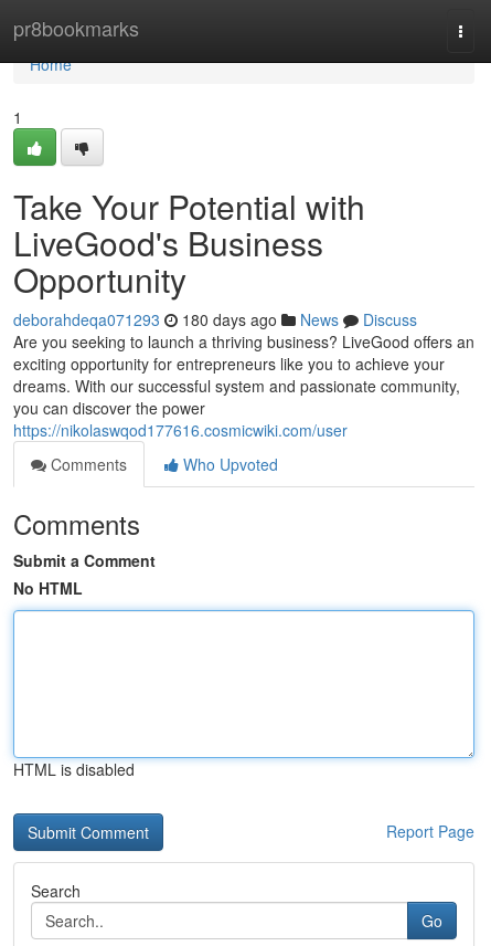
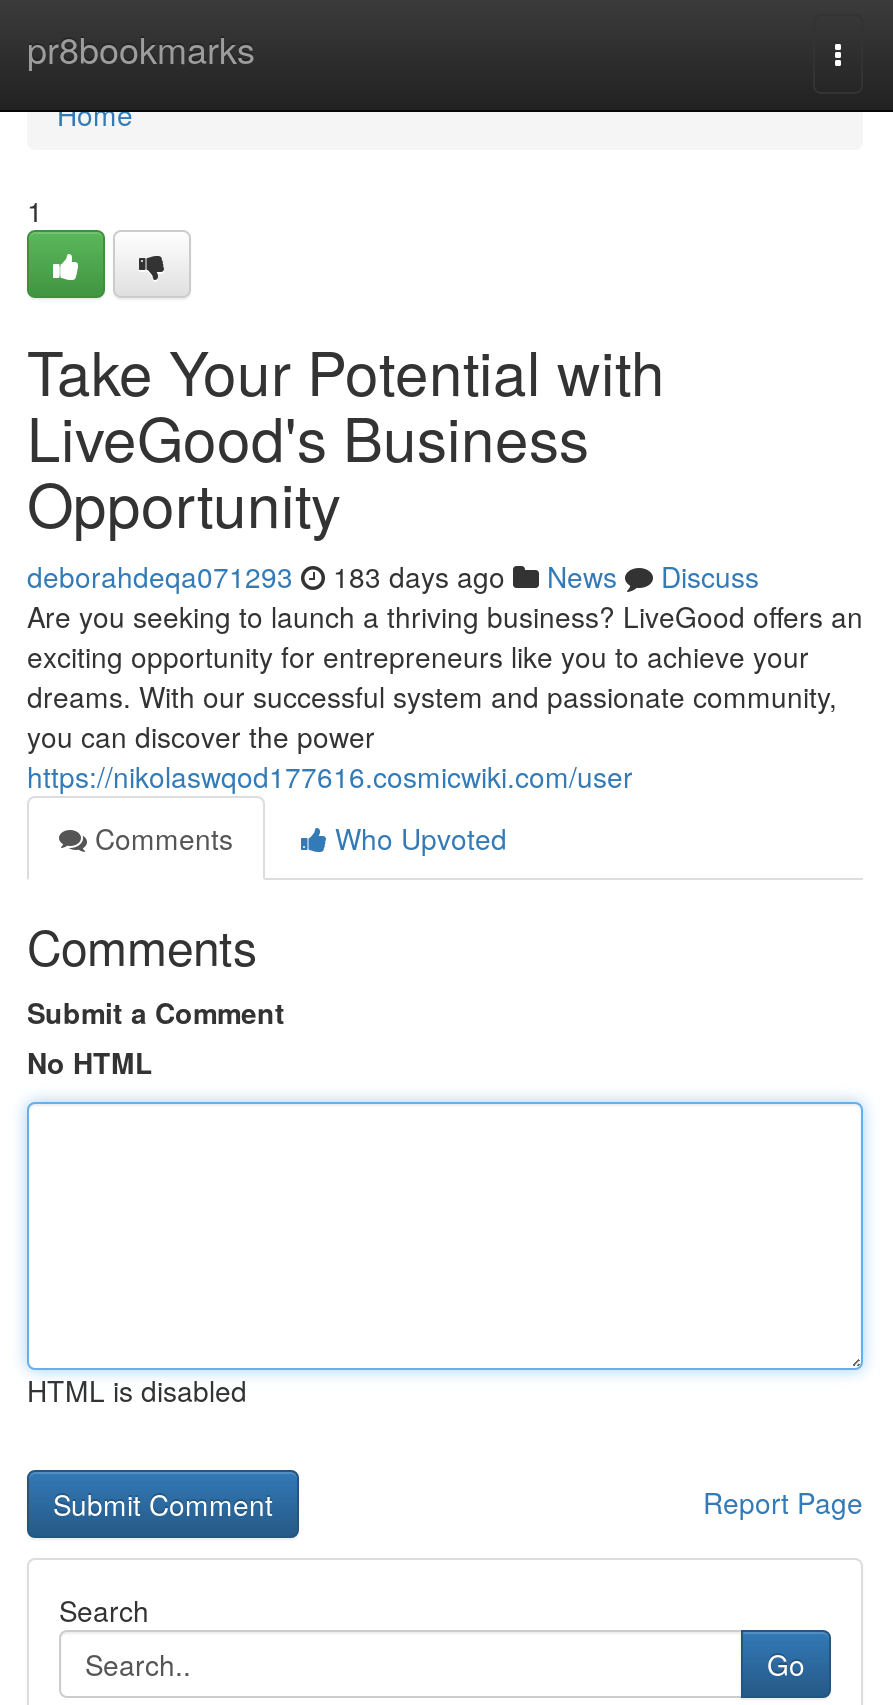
[13,308,417,330] deborahdeqa071293 180 days ago News Discuss -> [27,556,759,596] deborahdeqa071293 183 days ago News Discuss

